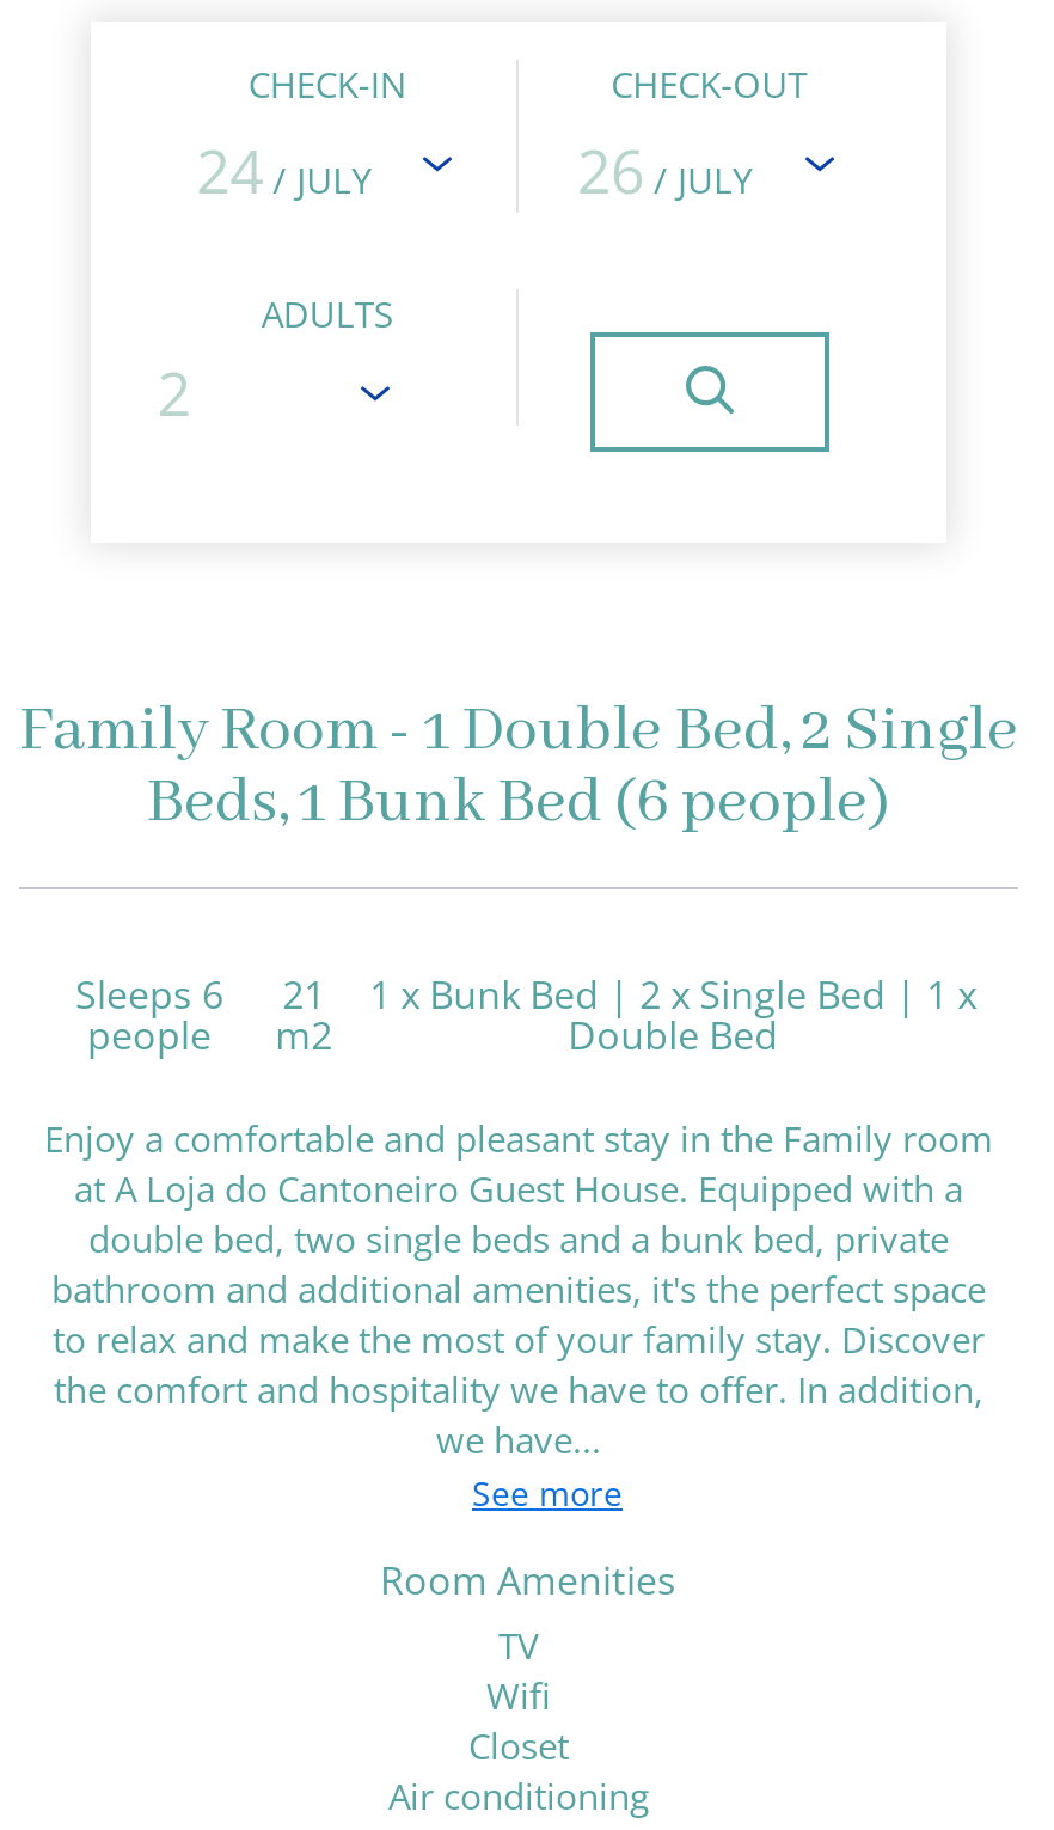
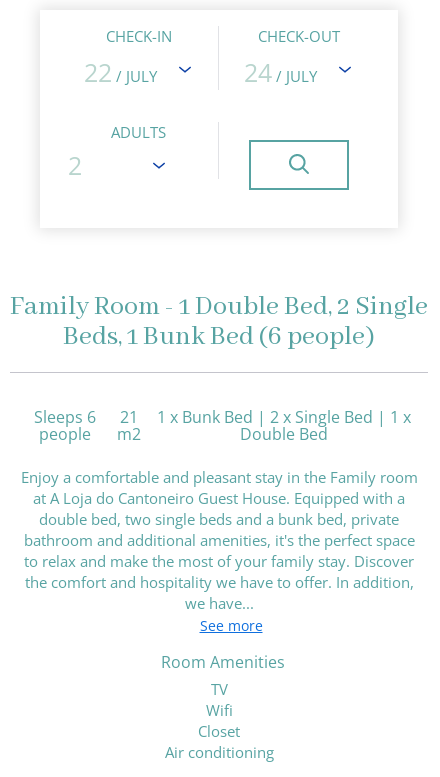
[196,129,371,210] 24 / JULY -> [84,55,157,89] 22 / JULY
[577,129,752,210] 26 / JULY -> [243,55,316,89] 24 / JULY

